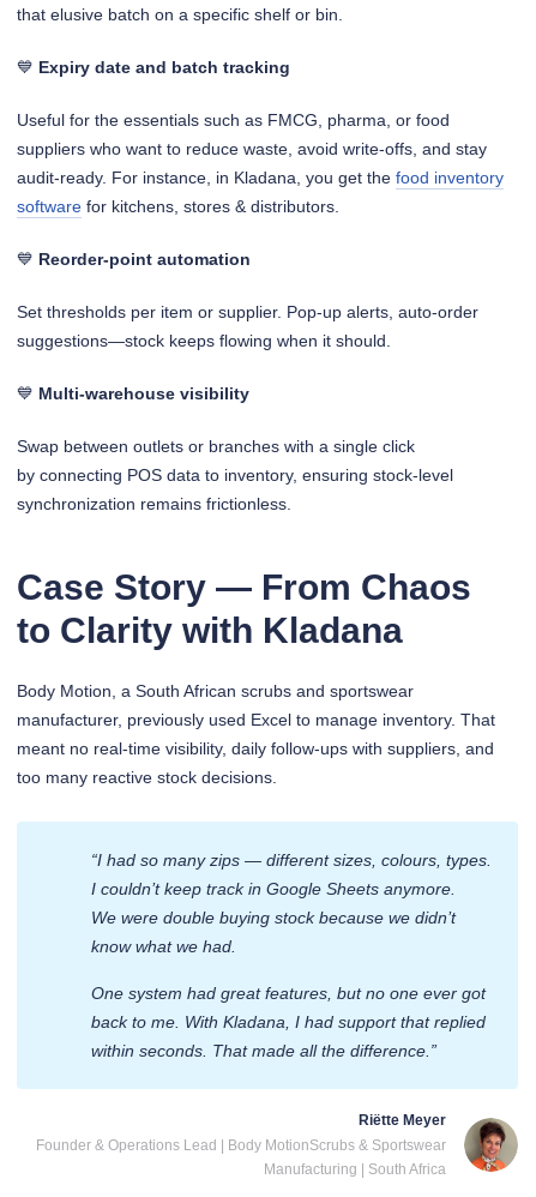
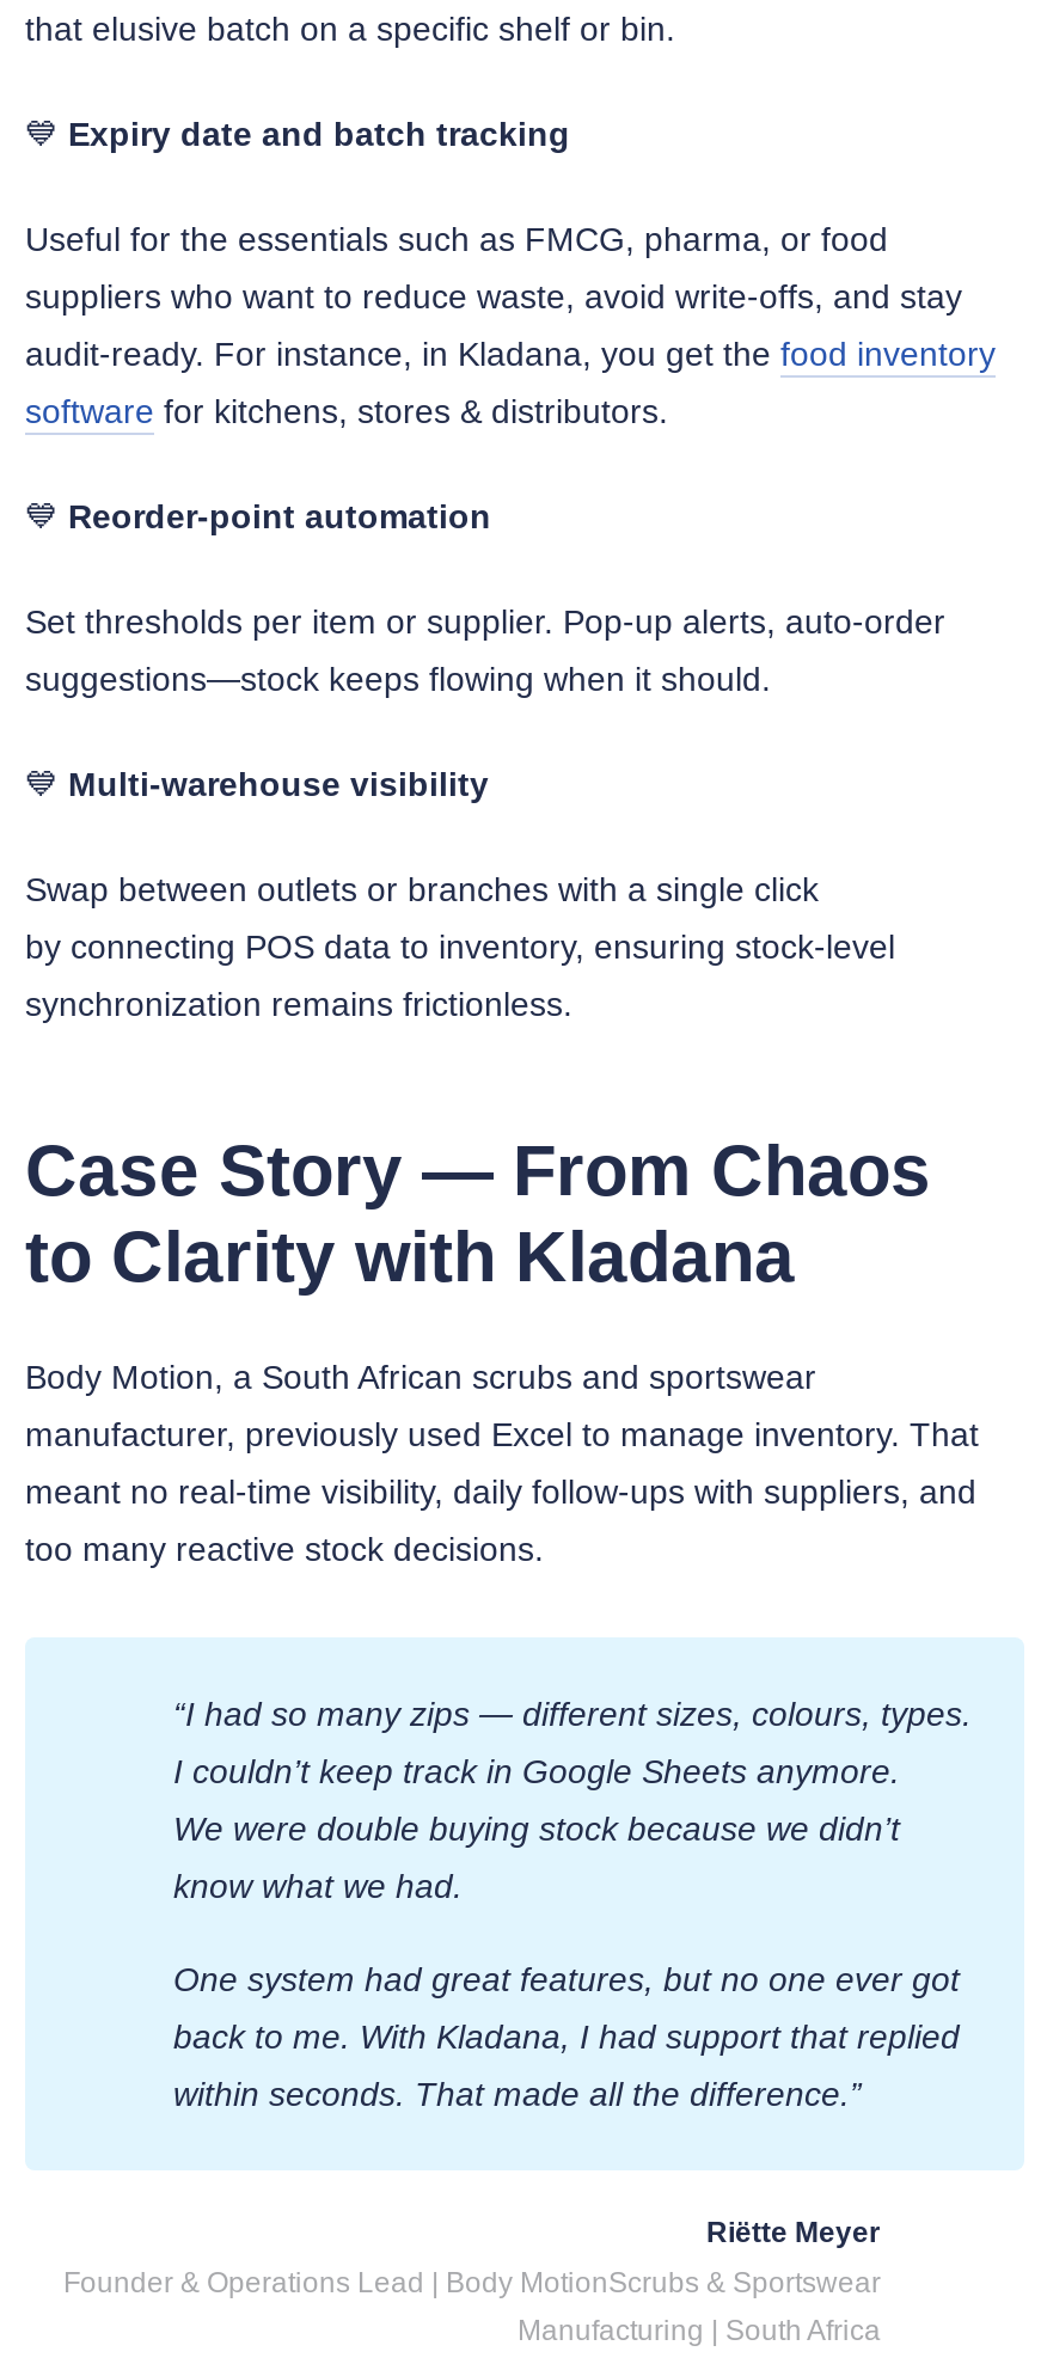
[463,1117,519,1173] [image] -> none

